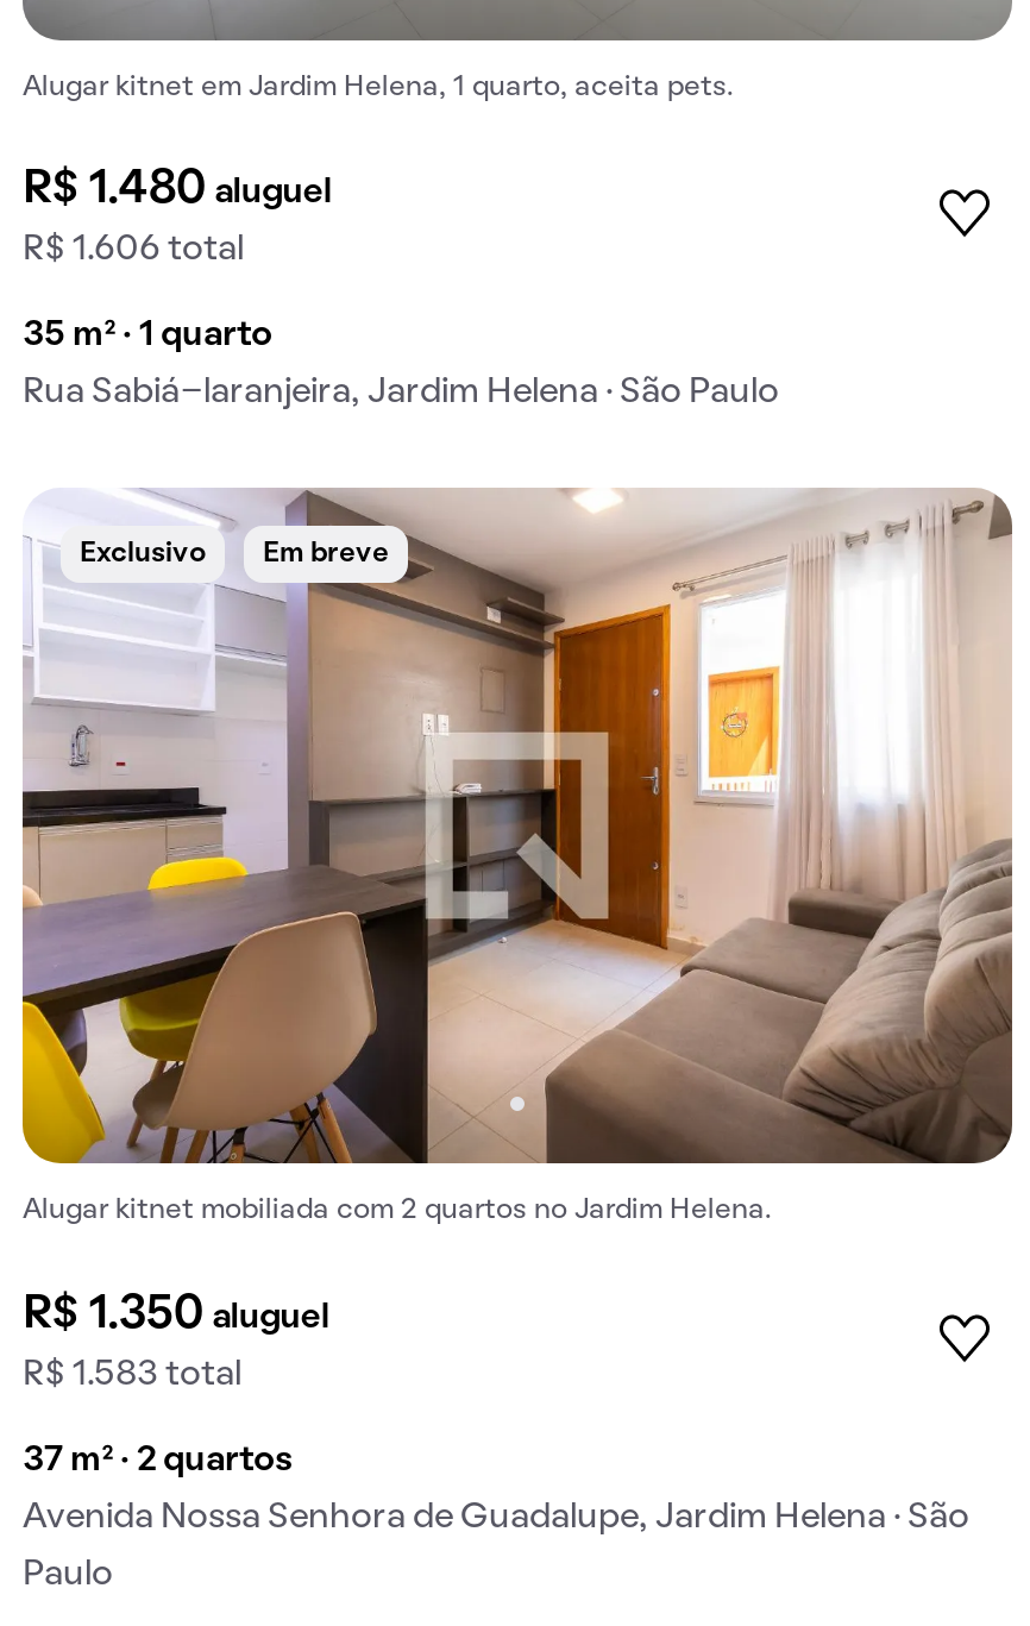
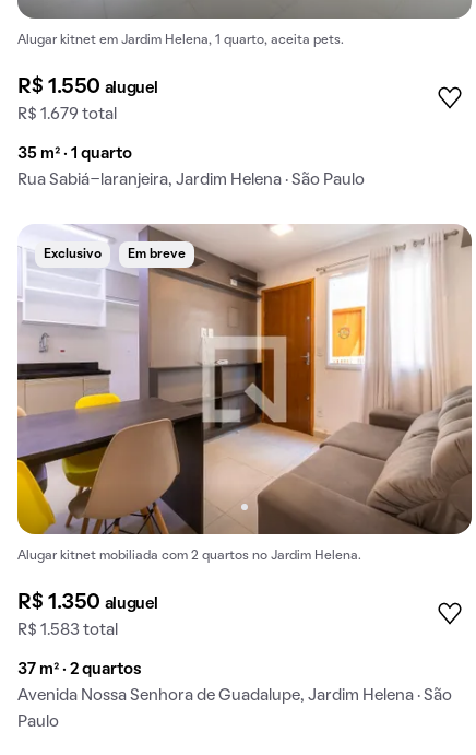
[23,170,332,212] R$ 1.480 aluguel -> [17,78,158,98] R$ 1.550 aluguel
[23,234,244,267] R$ 1.606 total -> [17,107,117,123] R$ 1.679 total

